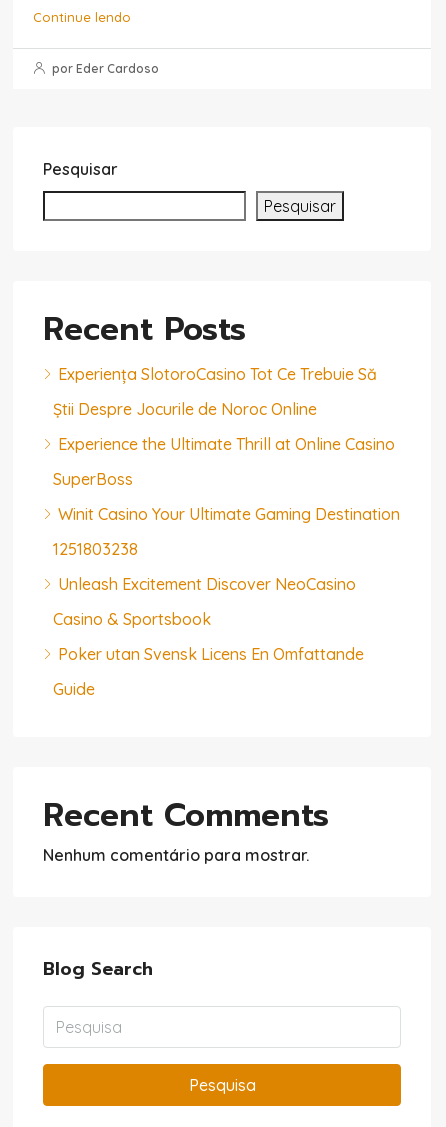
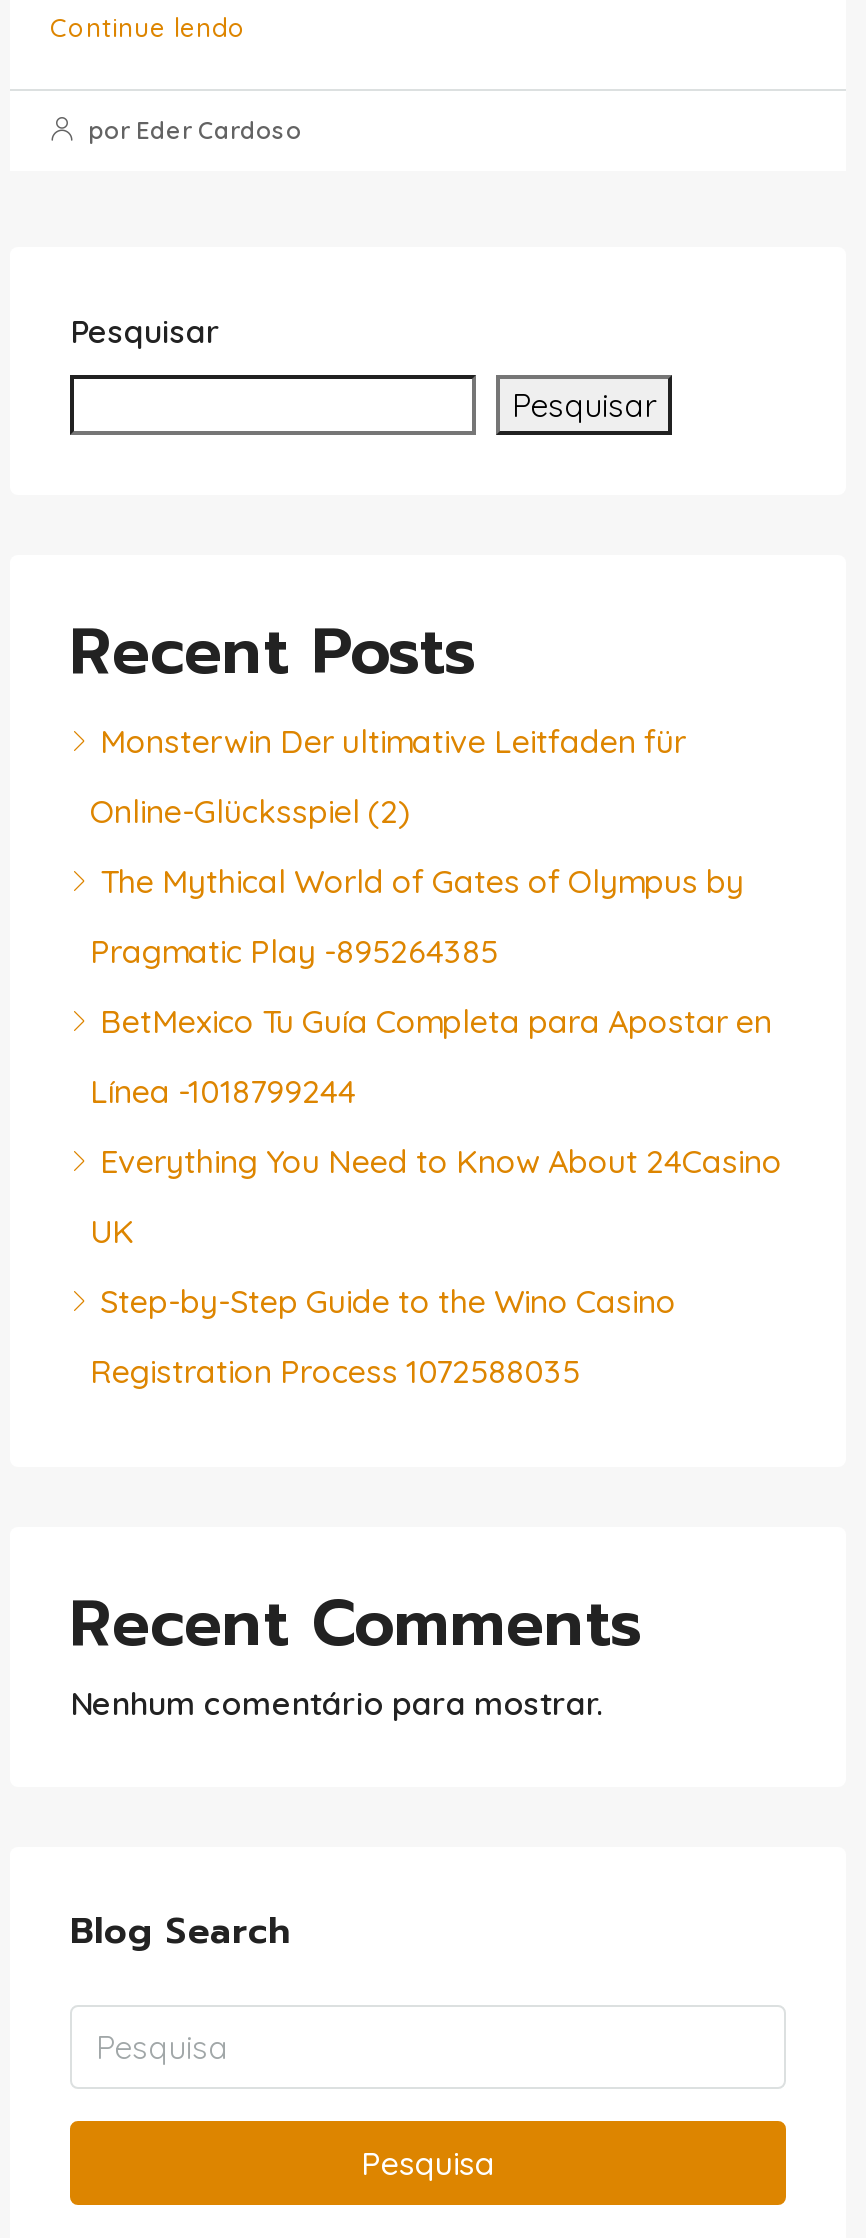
[58,364,377,384] Experiența SlotoroCasino Tot Ce Trebuie Să -> [100,721,686,761] Monsterwin Der ultimative Leitfaden für
[53,399,317,419] Știi Despre Jocurile de Noroc Online -> [90,791,410,831] Online-Glücksspiel (2)
[58,434,395,454] Experience the Ultimate Thrill at Online Casino -> [100,861,744,901] The Mythical World of Gates of Olympus by
[53,469,133,489] SuperBoss -> [90,931,498,971] Pragmatic Play -895264385
[58,504,400,524] Winit Casino Your Ultimate Gaming Destination -> [100,1001,772,1041] BetMexico Tu Guía Completa para Apostar en
[53,539,138,559] 1251803238 -> [90,1071,356,1111] Línea -1018799244
[58,574,356,594] Unleash Excitement Discover NeoCasino -> [100,1141,782,1181] Everything You Need to Know About 24Casino
[53,609,211,629] Casino & Sportsbook -> [90,1211,134,1251] UK
[58,644,364,664] Poker utan Svensk Licens En Omfattande -> [100,1281,676,1321] Step-by-Step Guide to the Wino Casino
[53,679,95,699] Guide -> [90,1351,580,1391] Registration Process 1072588035

